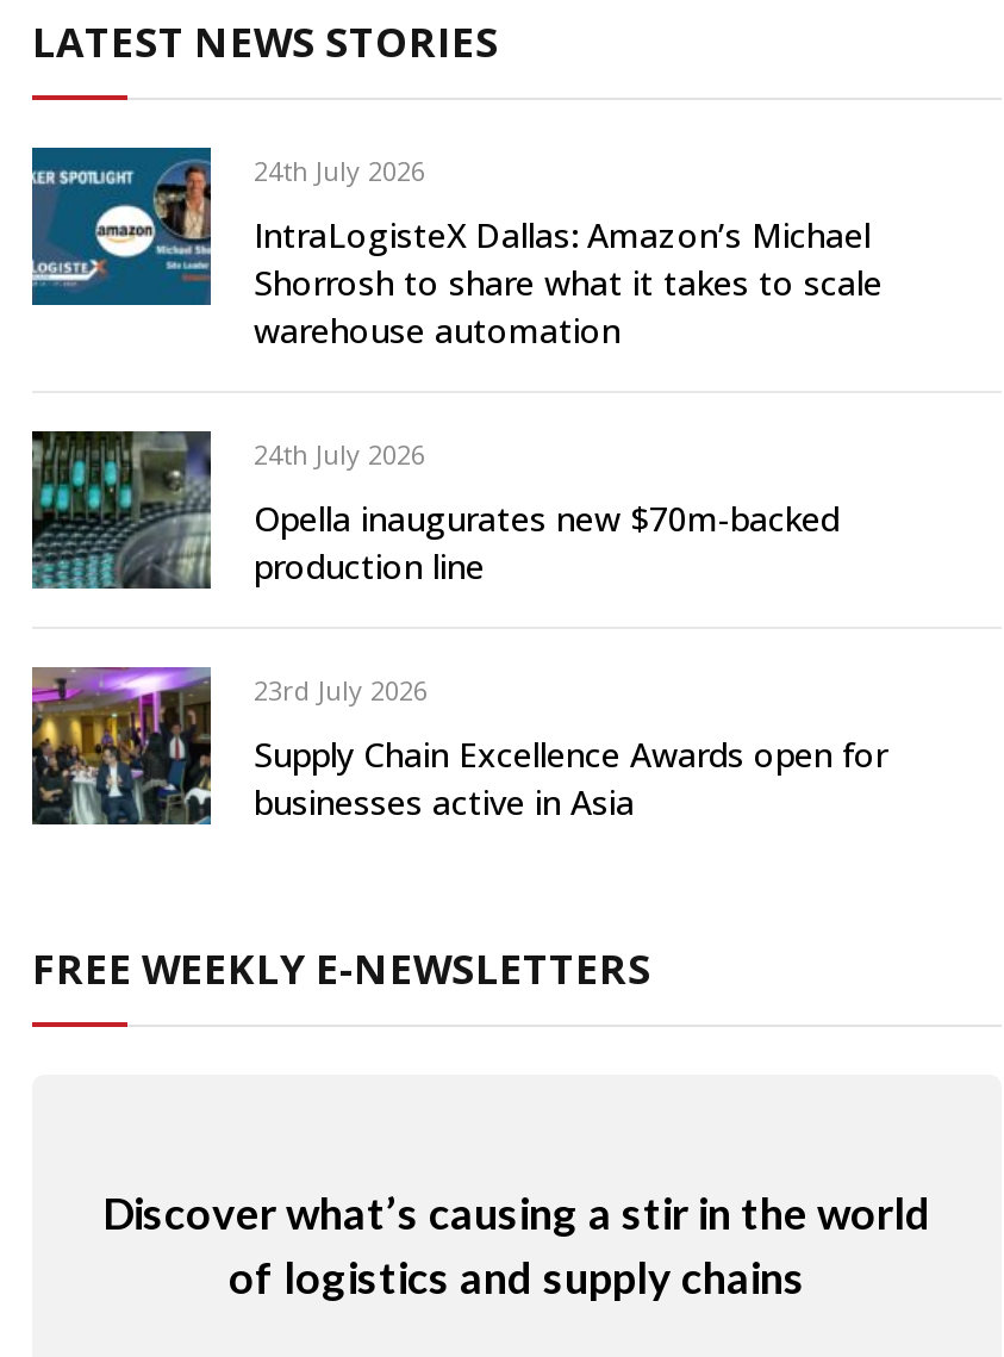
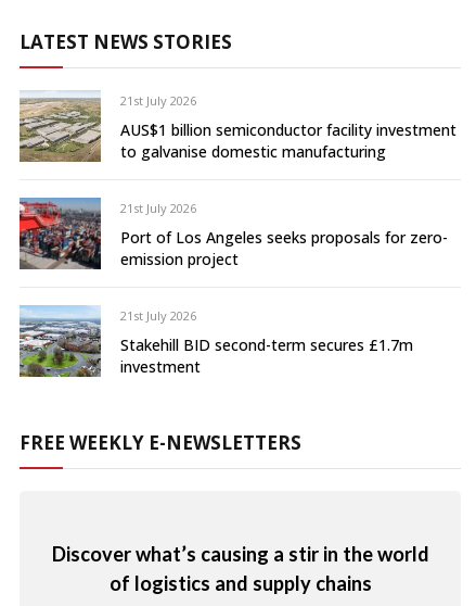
[30,145,425,307] [image] | 24th July 2026 -> [18,90,196,163] [image] | 21st July 2026
[254,213,883,354] IntraLogisteX Dallas: Amazon’s Michael | Shorrosh to share what it takes to scale | warehouse automation -> [120,120,456,162] AUS$1 billion semiconductor facility investment | to galvanise domestic manufacturing
[32,429,425,591] [image] | 24th July 2026 -> [18,197,196,270] [image] | 21st July 2026
[254,497,840,590] Opella inaugurates new $70m-backed | production line -> [120,227,448,270] Port of Los Angeles seeks proposals for zero- | emission project
[32,665,428,827] [image] | 23rd July 2026 -> [18,305,196,378] [image] | 21st July 2026
[254,732,887,825] Supply Chain Excellence Awards open for | businesses active in Asia -> [120,335,413,377] Stakehill BID second-term secures £1.7m | investment

